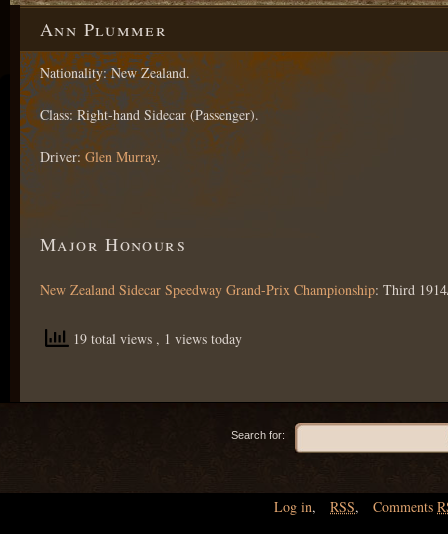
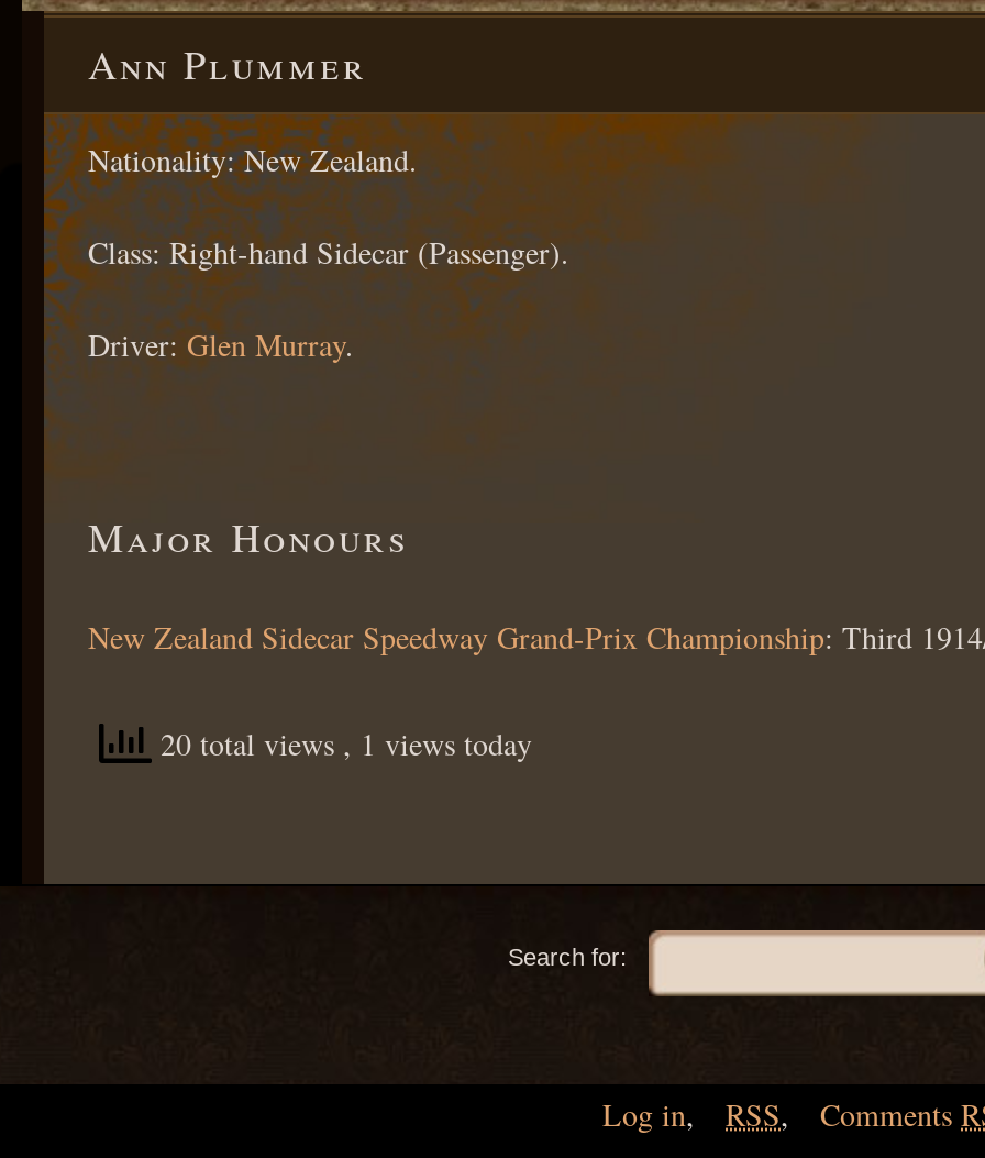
[69,329,242,348] 19 total views, 1 views today -> [152,724,532,765] 20 total views, 1 views today

